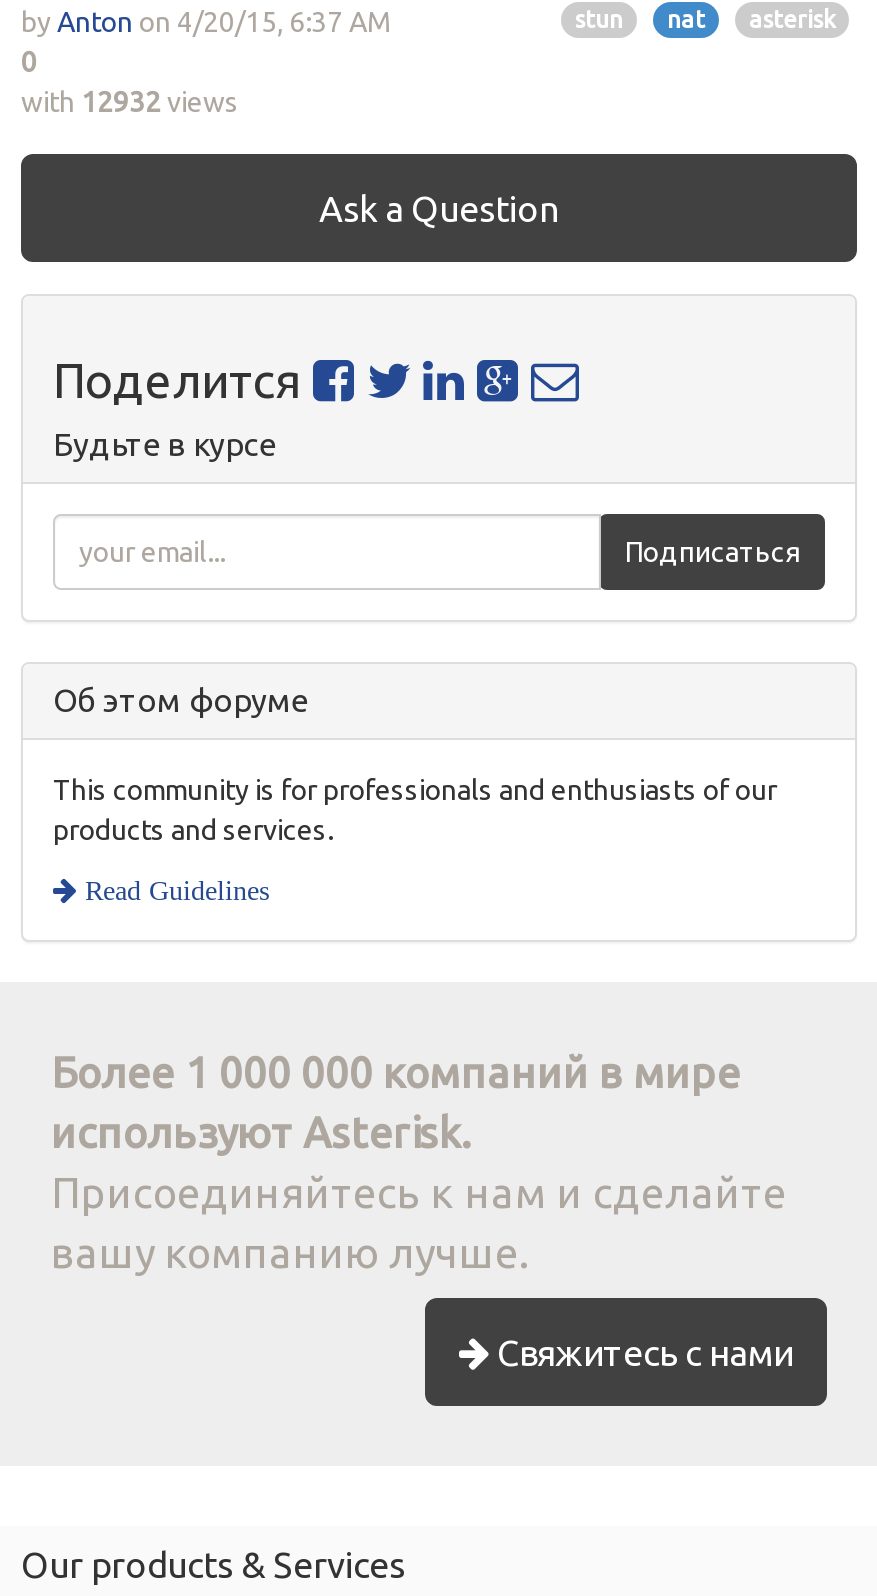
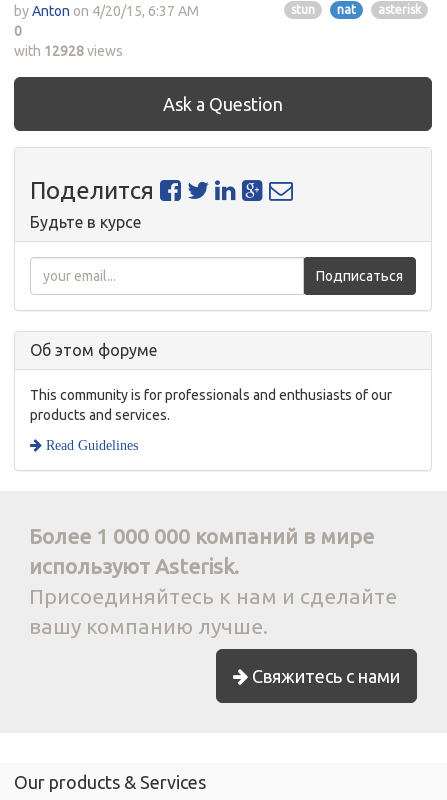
[21,86,239,118] with 12932 views -> [14,43,123,59] with 12928 views

